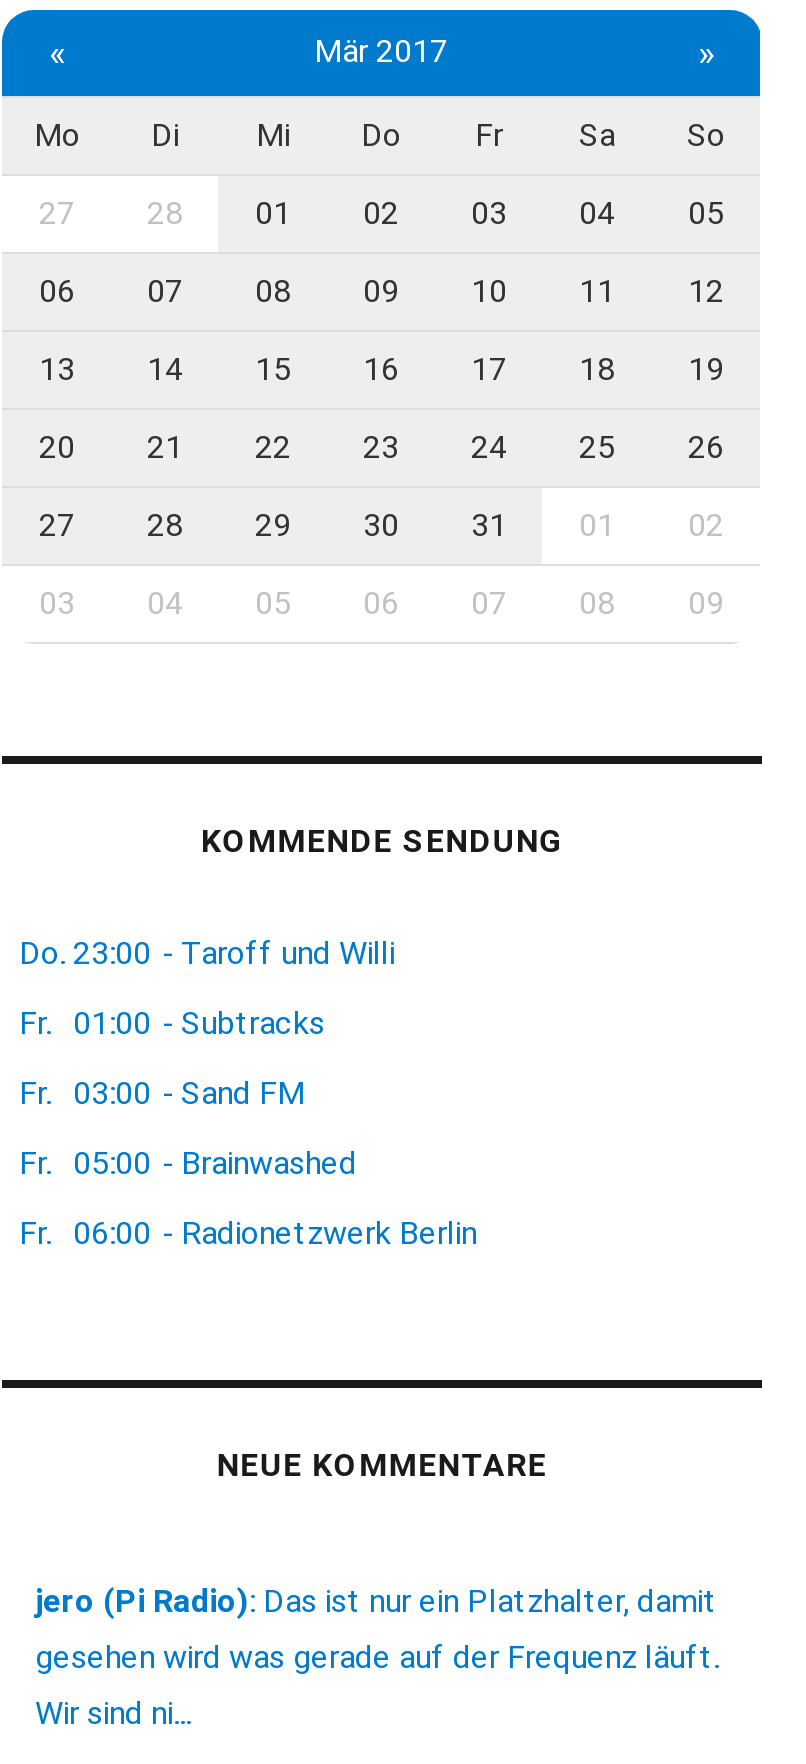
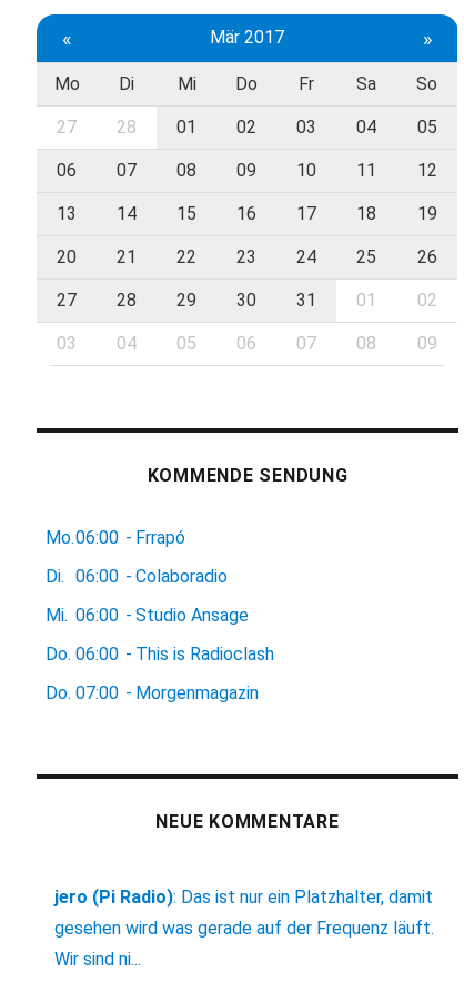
[19,934,395,972] Do. 23:00 - Taroff und Willi -> [46,527,186,548] Mo.06:00 - Frrapó
[19,1004,325,1042] Fr. 01:00 - Subtracks -> [46,566,228,587] Di. 06:00 - Colaboradio
[19,1074,305,1112] Fr. 03:00 - Sand FM -> [46,605,249,626] Mi. 06:00 - Studio Ansage
[19,1144,357,1182] Fr. 05:00 - Brainwashed -> [46,644,275,665] Do. 06:00 - This is Radioclash
[19,1214,477,1252] Fr. 06:00 - Radionetzwerk Berlin -> [46,682,259,704] Do. 07:00 - Morgenmagazin

